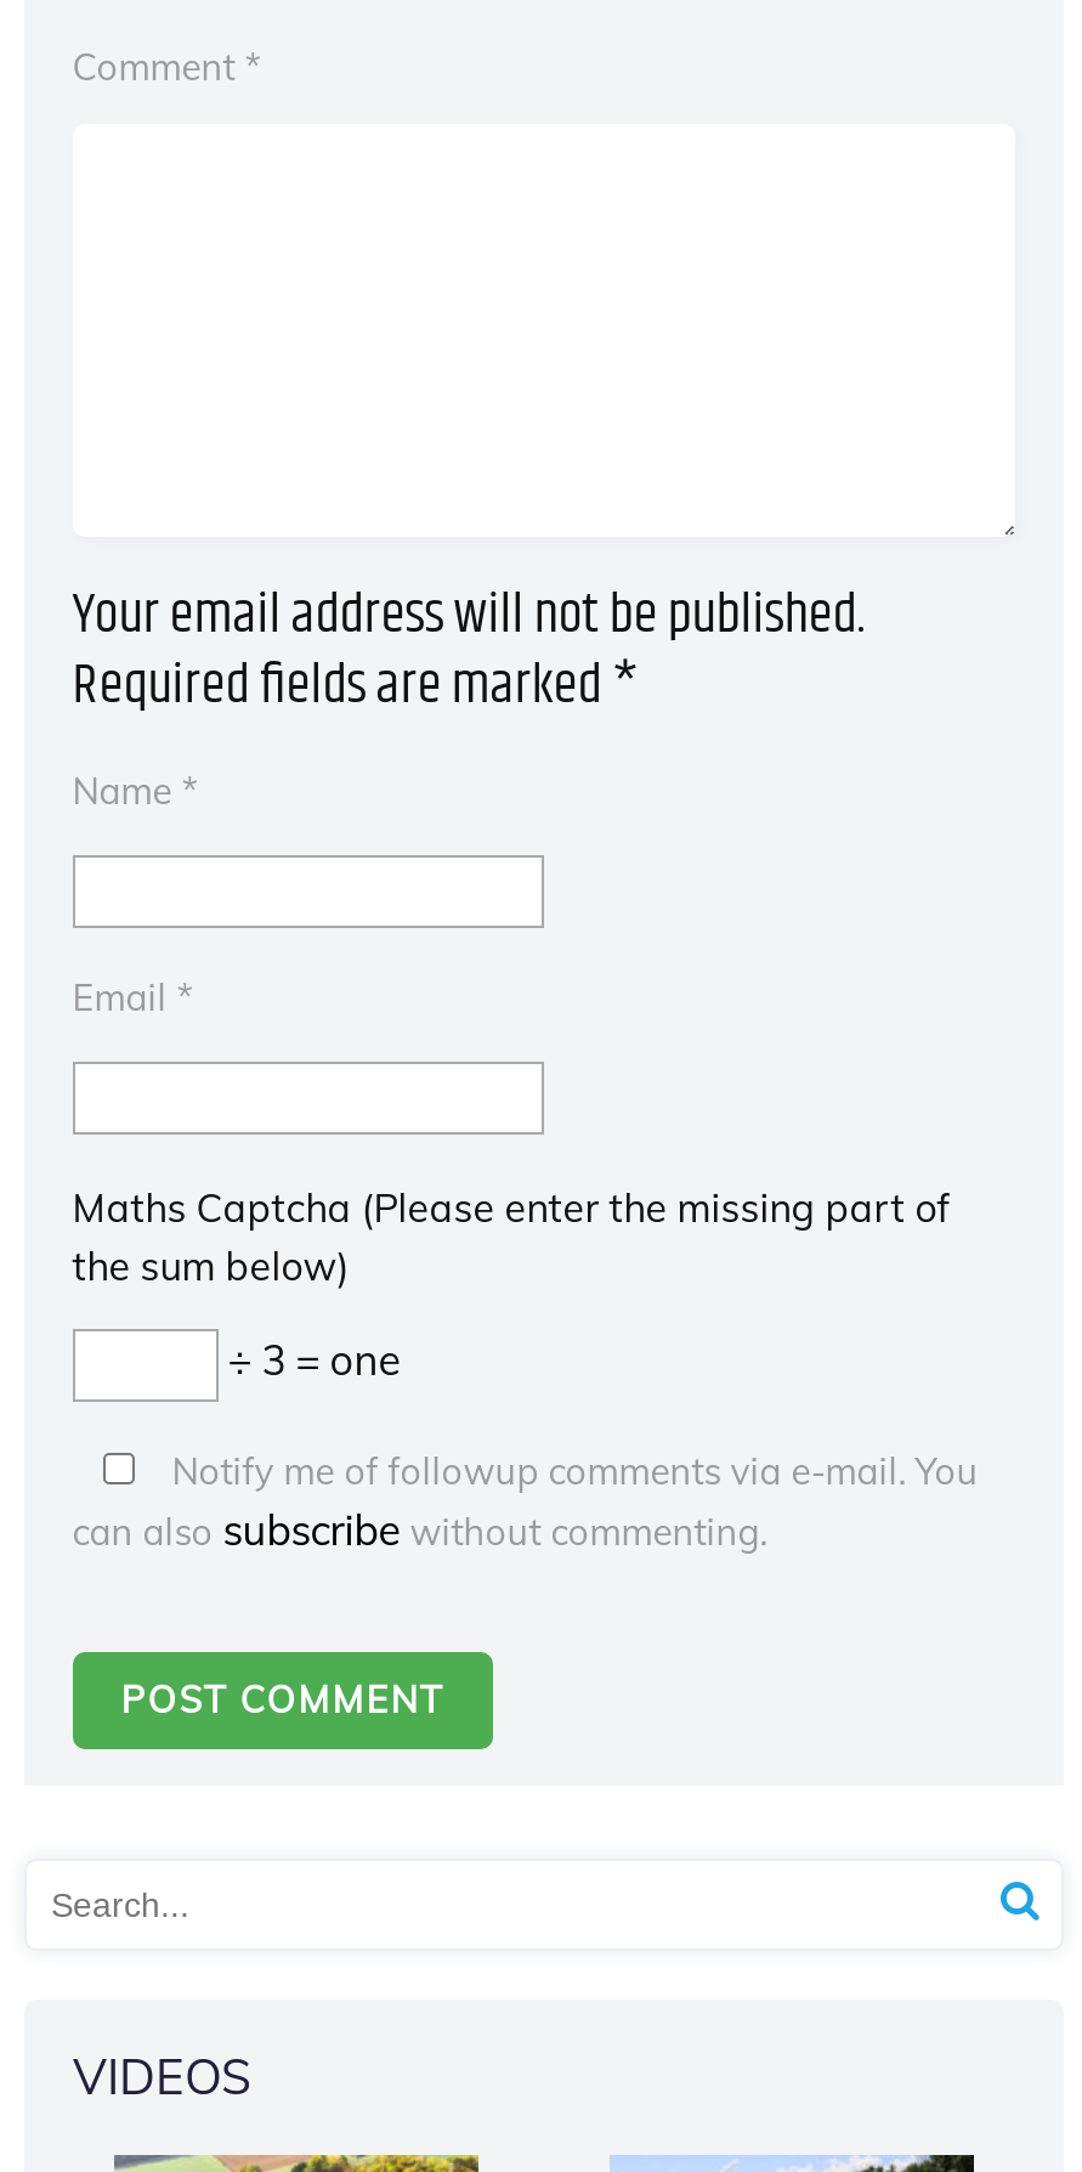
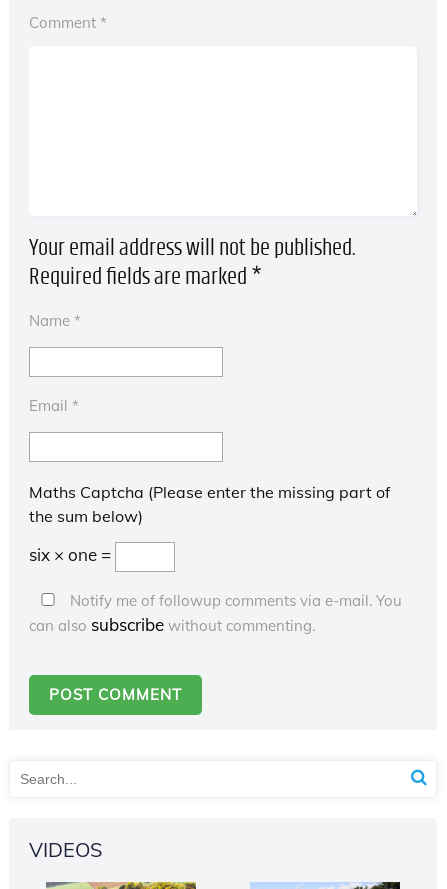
[218,1334,400,1385] ÷ 3 = one -> [29,544,115,565] six × one =

